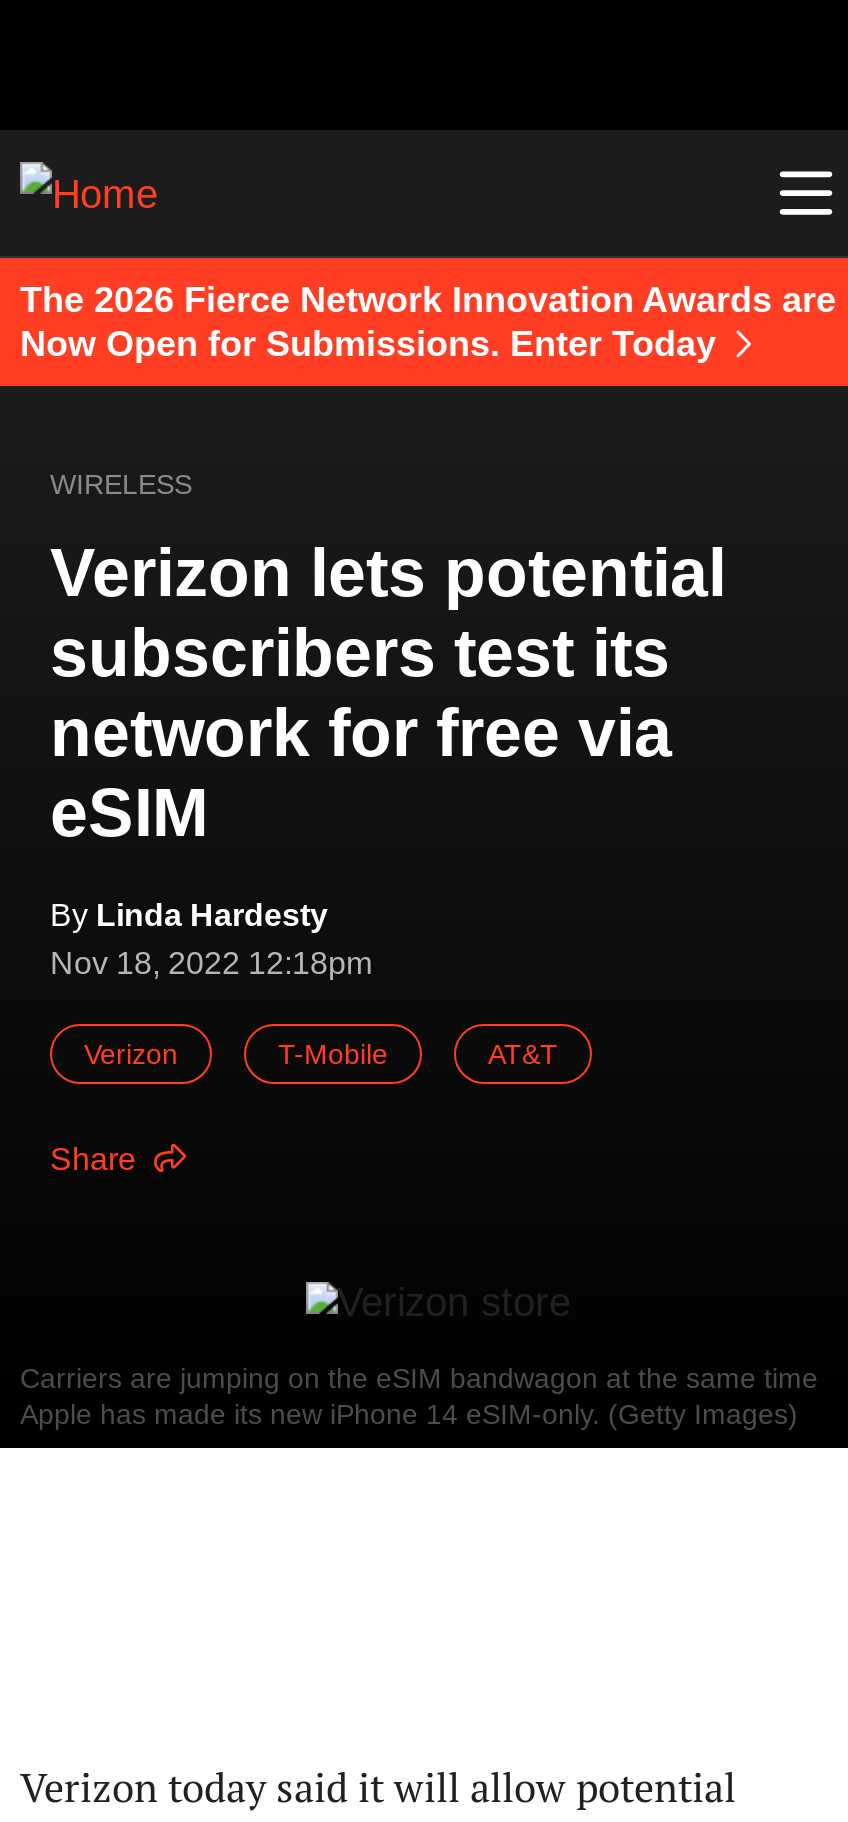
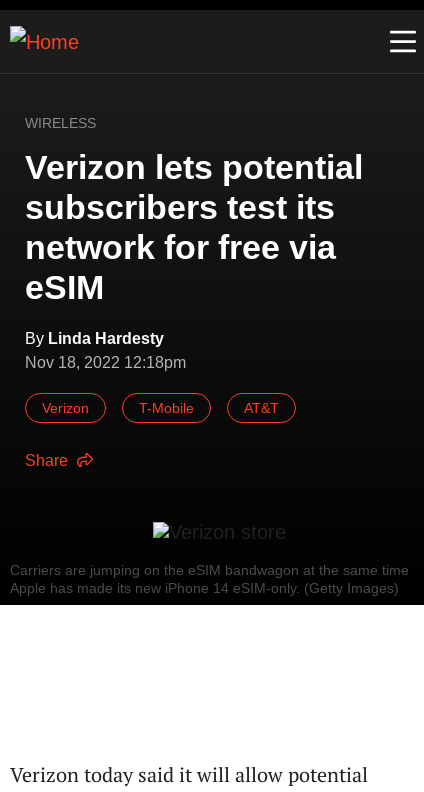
[20,280,836,364] The 2026 Fierce Network Innovation Awards are | Now Open for Submissions. Enter Today -> none

